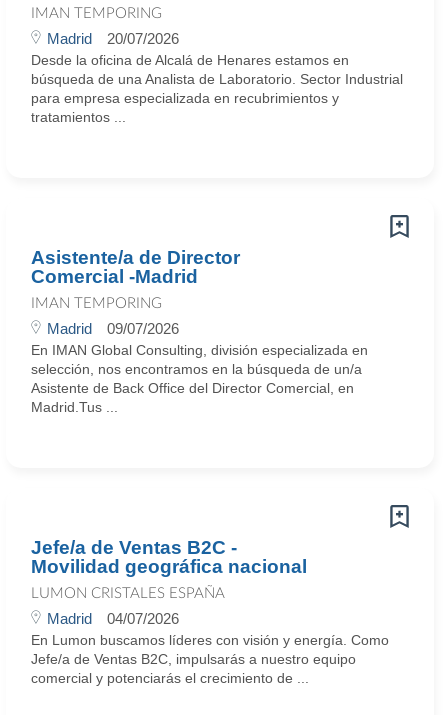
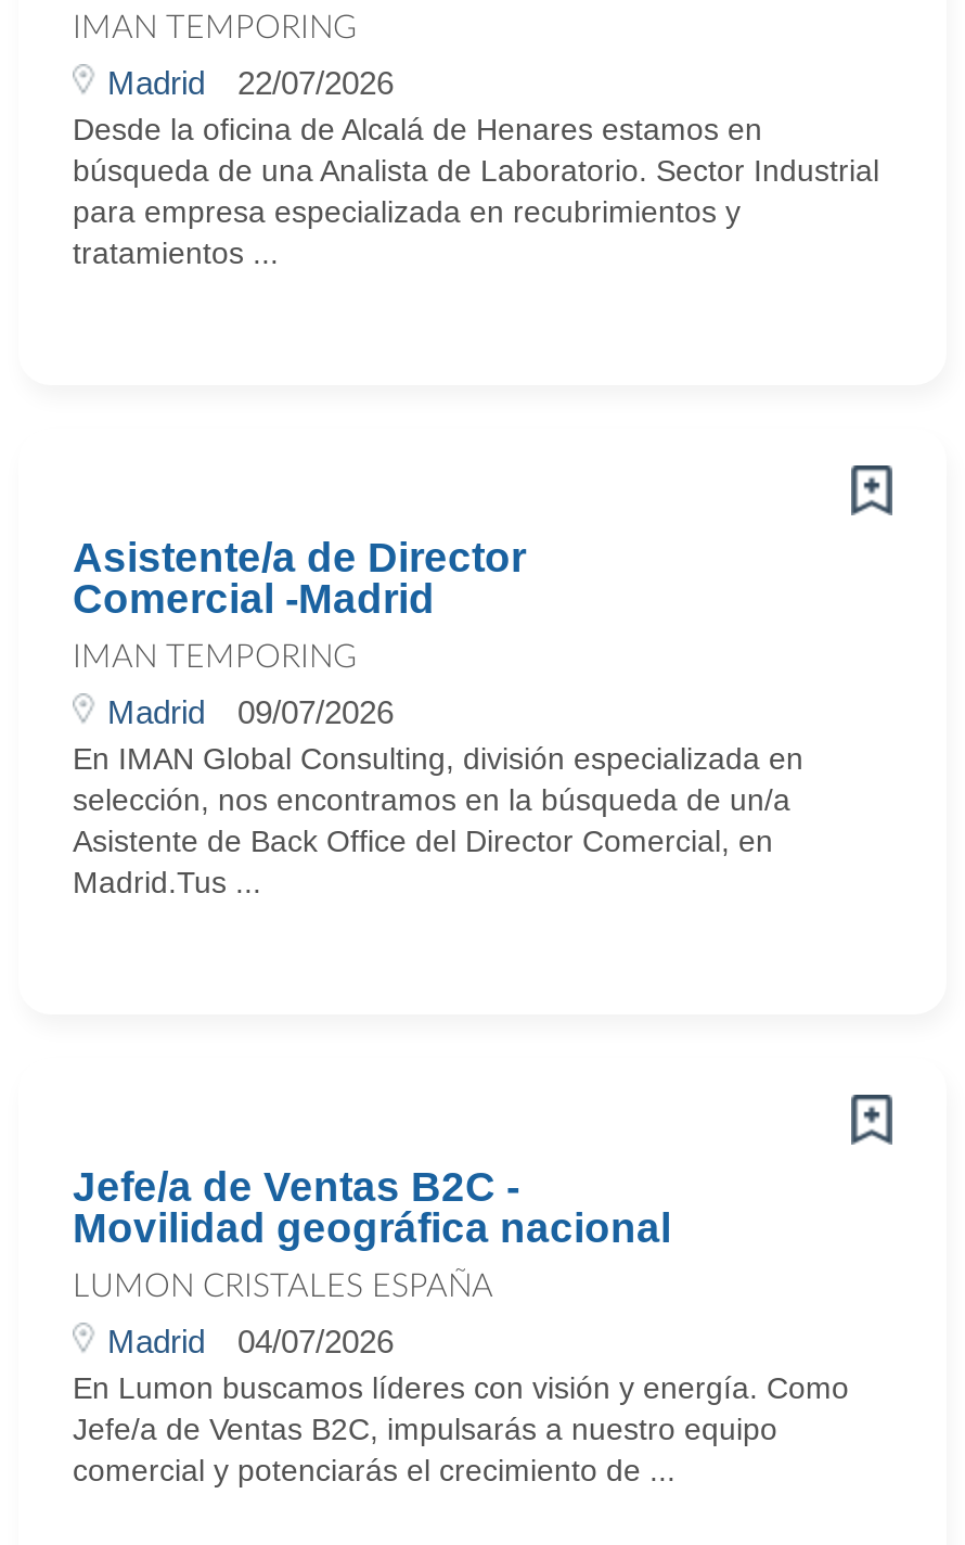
[47,30,179,47] Madrid 20/07/2026 -> [107,64,394,101] Madrid 22/07/2026

